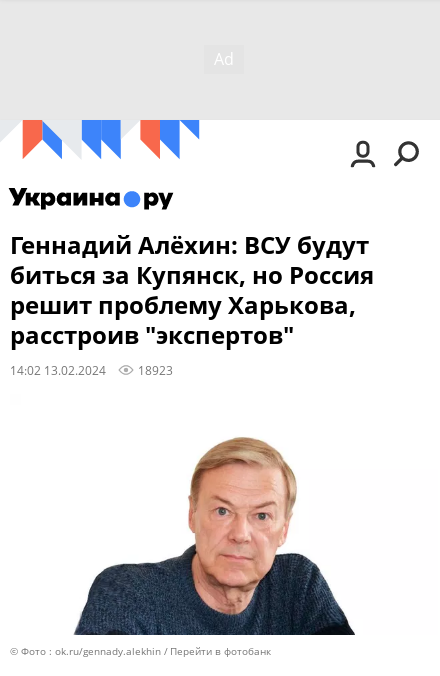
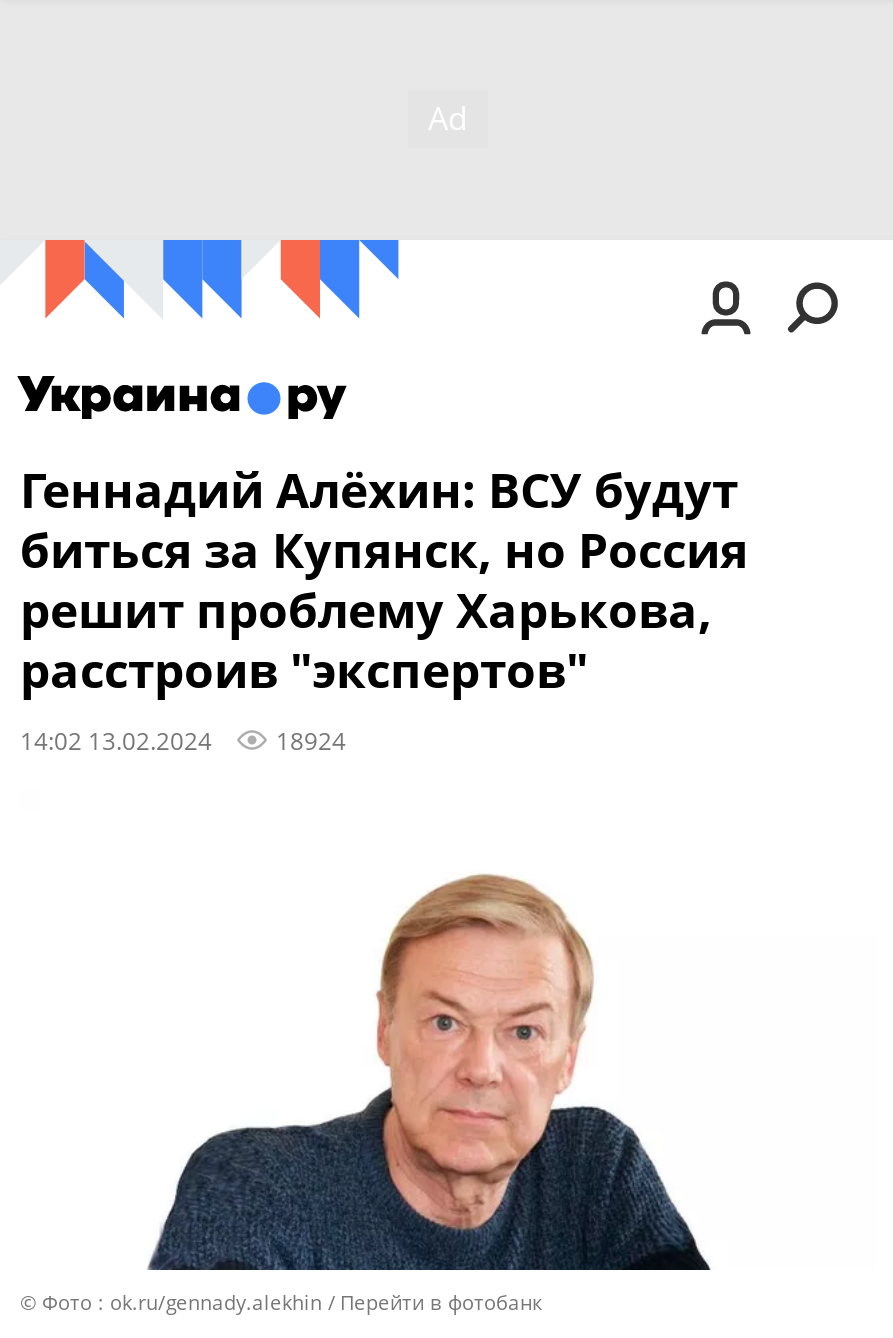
[10,362,173,378] 14:02 13.02.2024 18923 -> [20,724,346,756] 14:02 13.02.2024 18924

